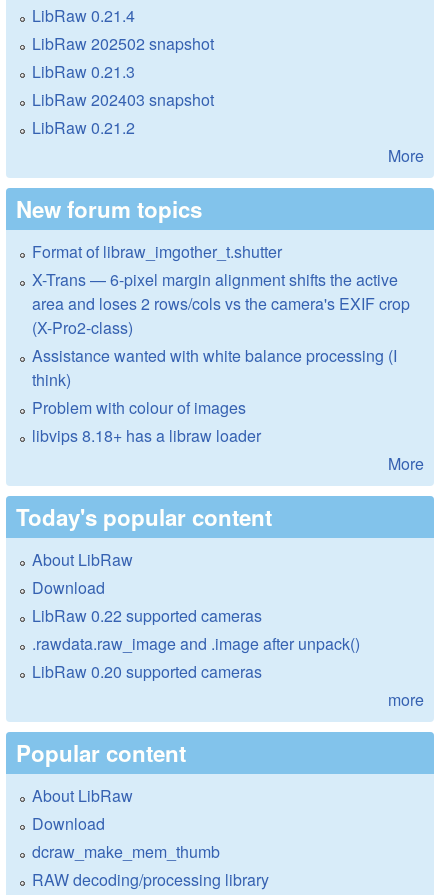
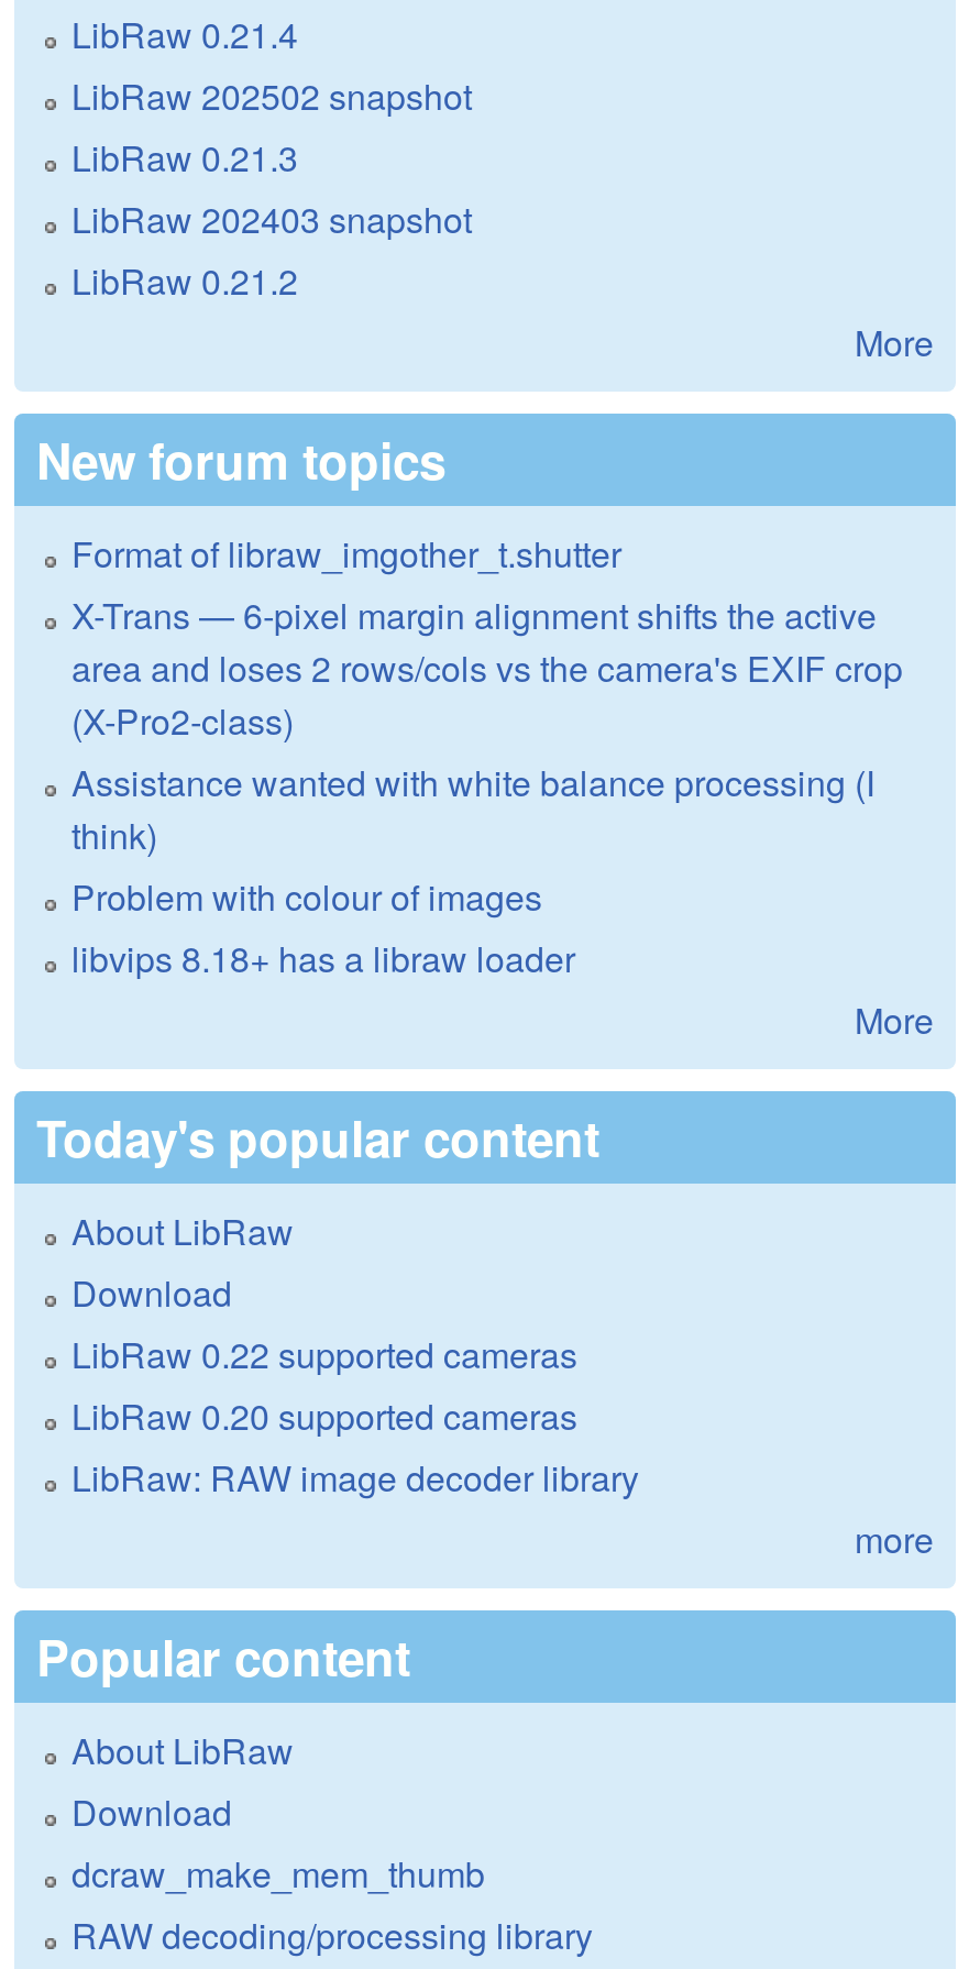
[32,632,360,655] .rawdata.raw_image and .image after unpack() -> none
moved [32,660,262,683] -> [71,1391,577,1441]: LibRaw 0.20 supported cameras
none -> [71,1452,639,1503] LibRaw: RAW image decoder library

